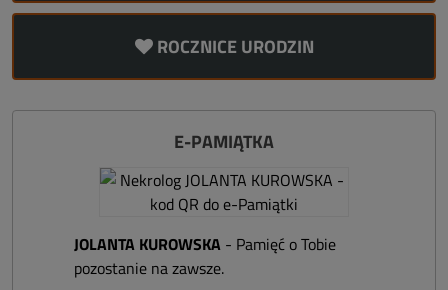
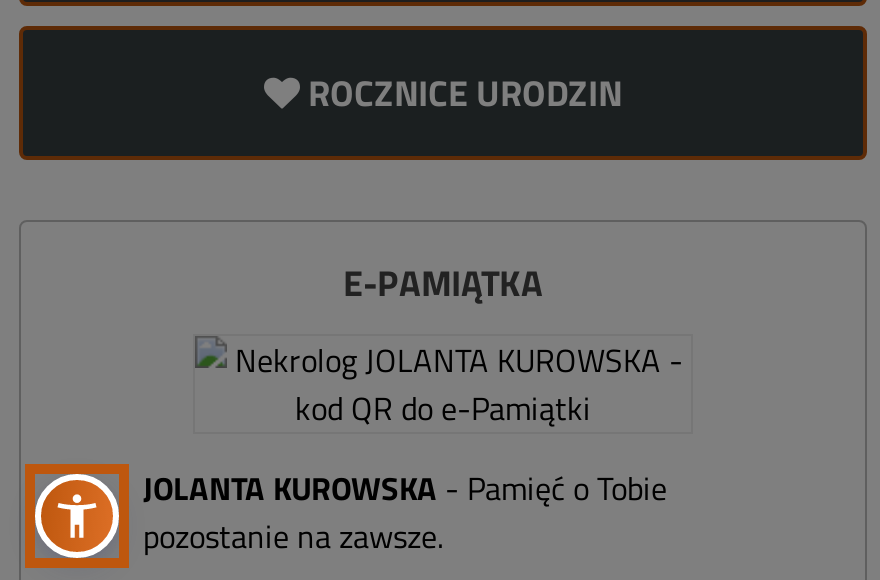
none -> [23,462,131,570] [image]

